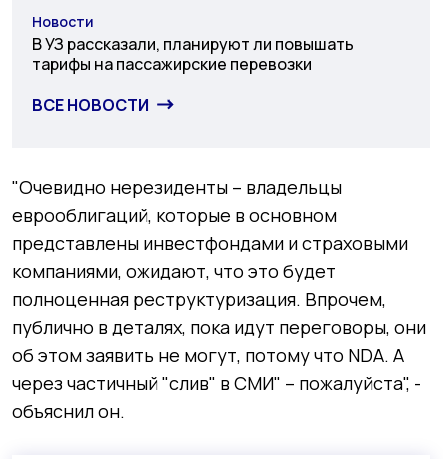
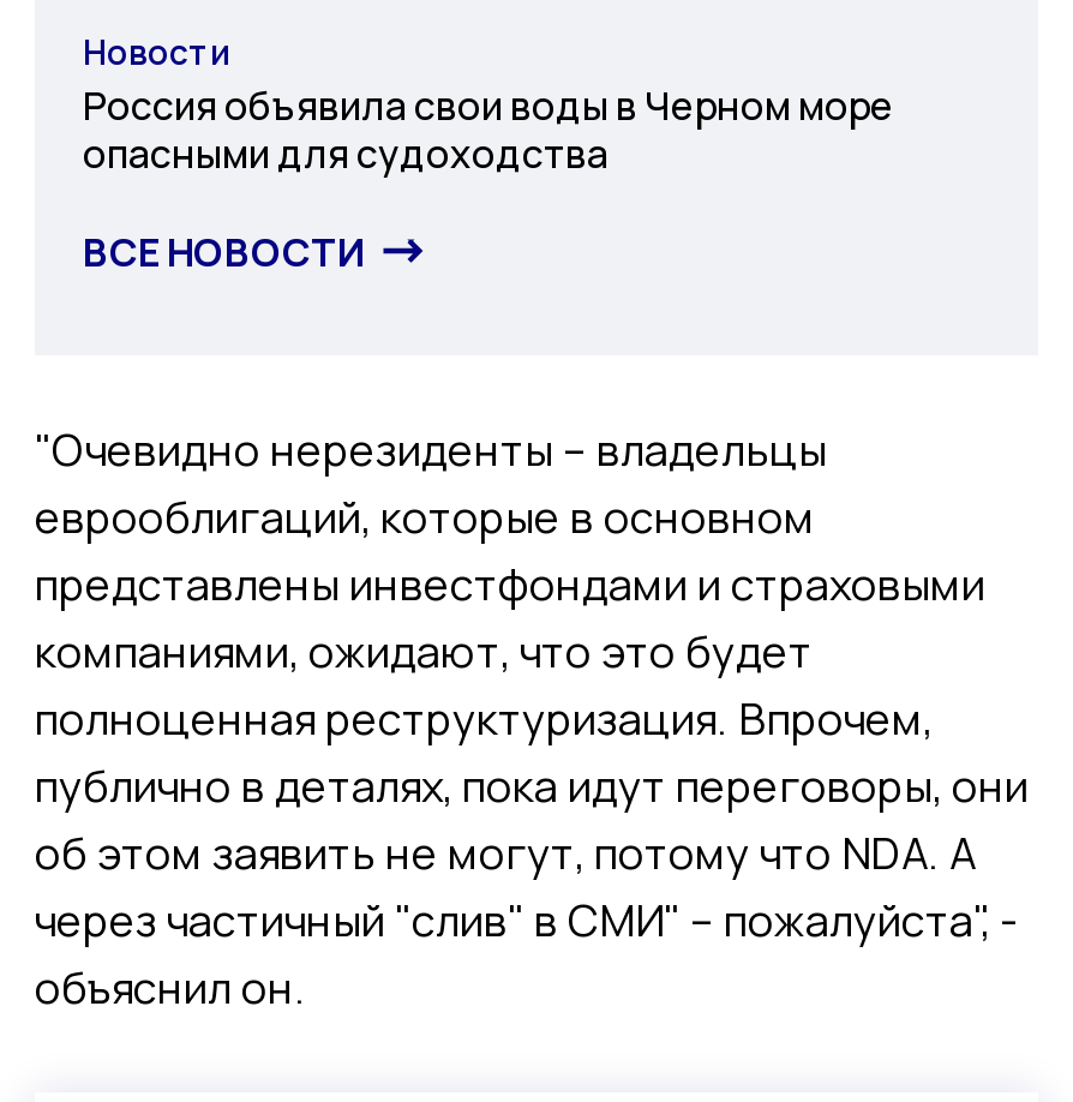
[32,33,354,75] В УЗ рассказали, планируют ли повышать | тарифы на пассажирские перевозки -> [83,79,894,180] Россия объявила свои воды в Черном море | опасными для судоходства

